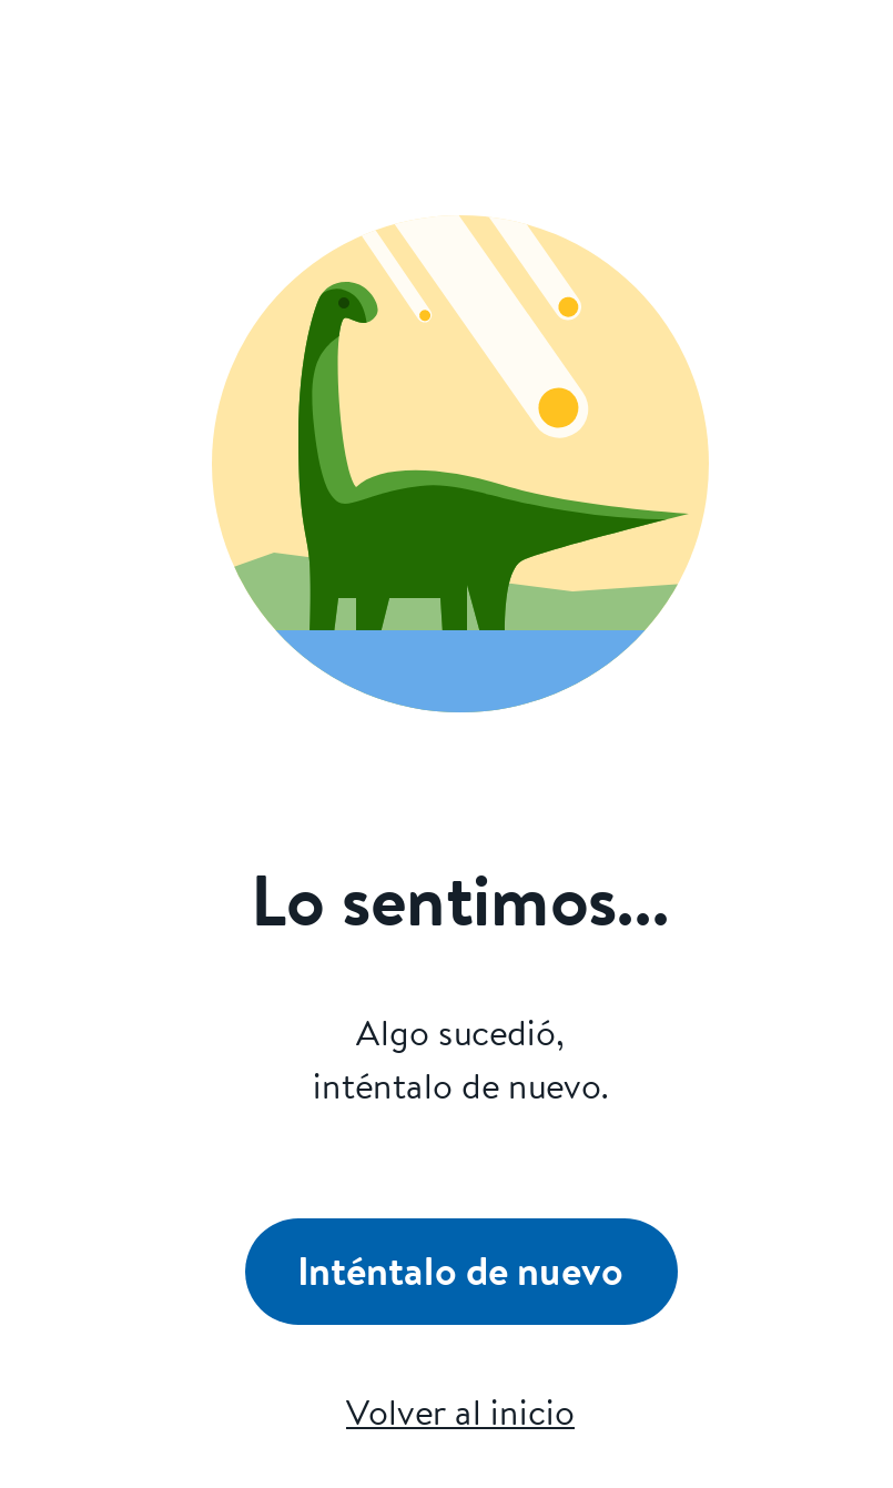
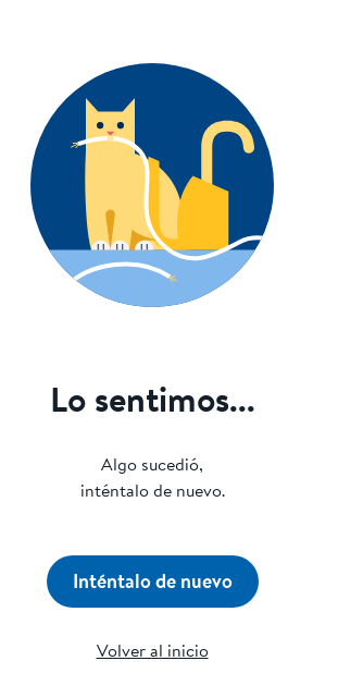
[212,215,709,661] [image] -> [29,62,275,283] [image]

